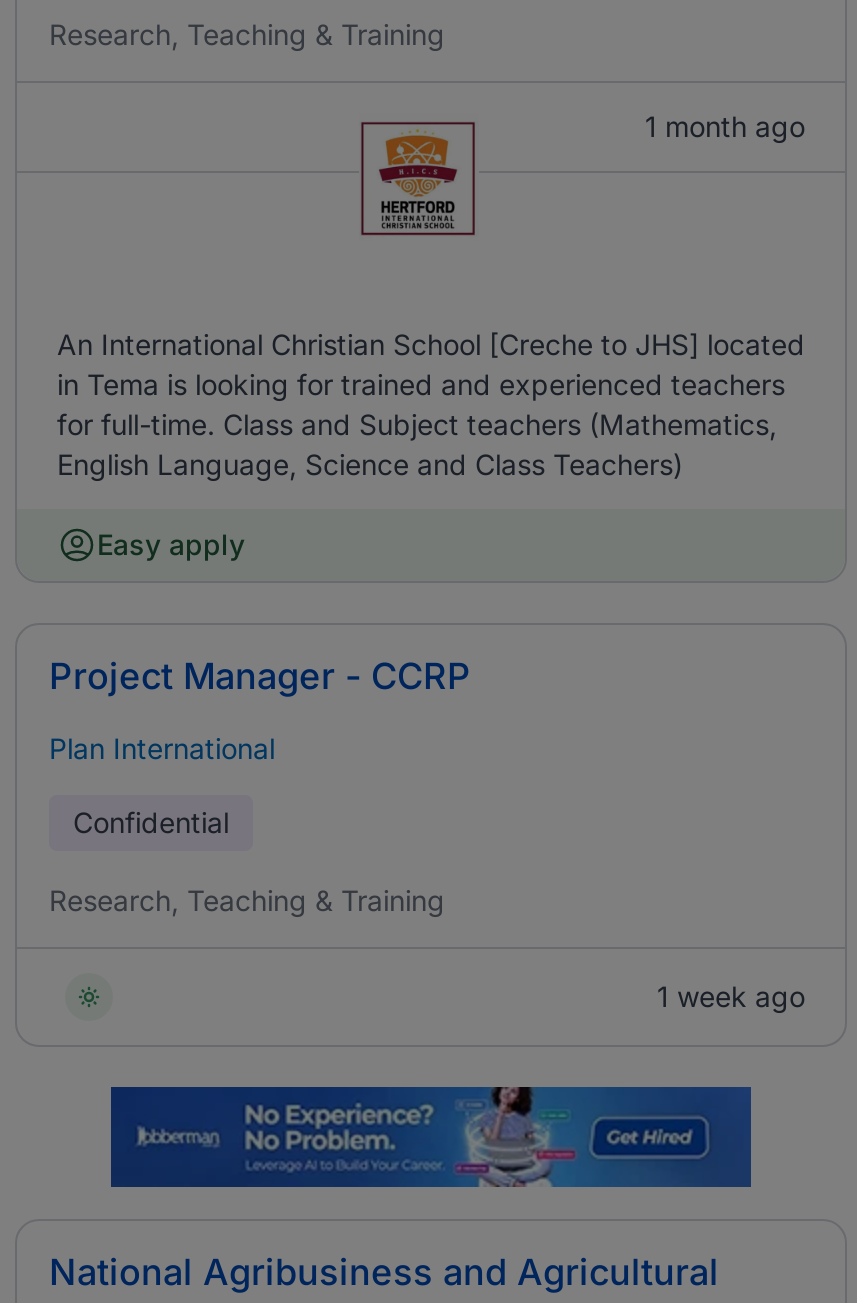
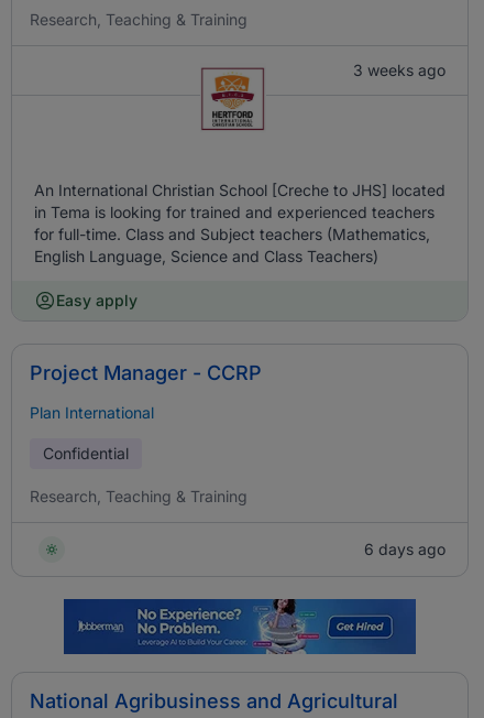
[645,109,805,143] 1 month ago -> [353,61,446,79] 3 weeks ago
[657,979,805,1013] 1 week ago -> [364,540,446,558] 6 days ago

